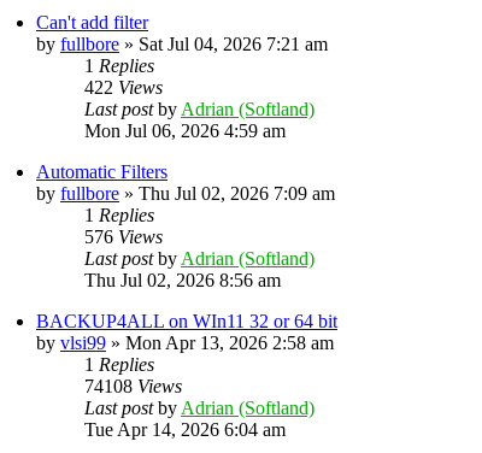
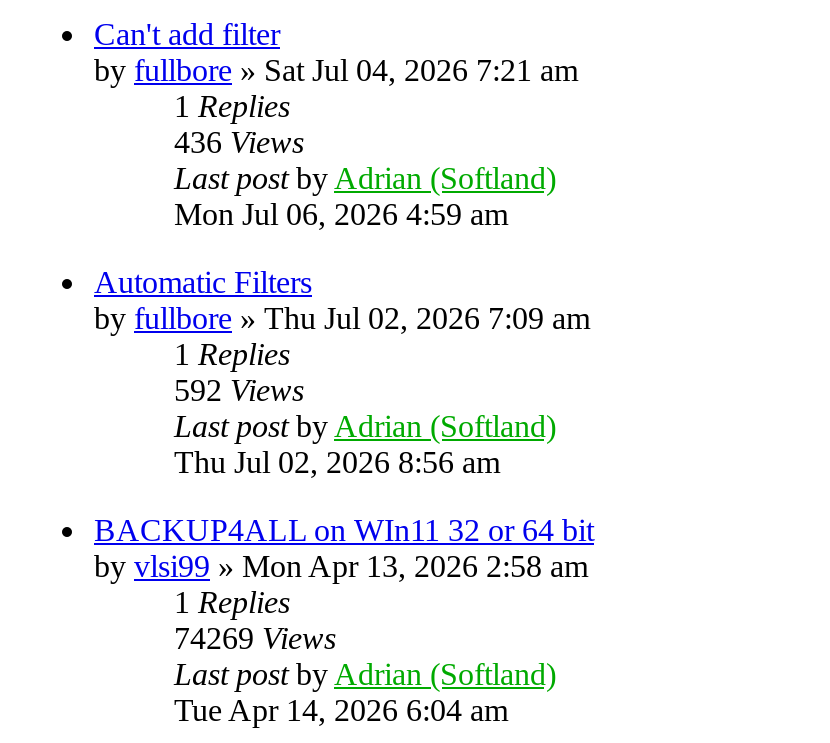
[84,77,163,98] 422 Views -> [174,126,304,160] 436 Views
[84,227,163,247] 576 Views -> [174,374,304,408] 592 Views
[84,376,182,397] 74108 Views -> [174,622,336,656] 74269 Views

